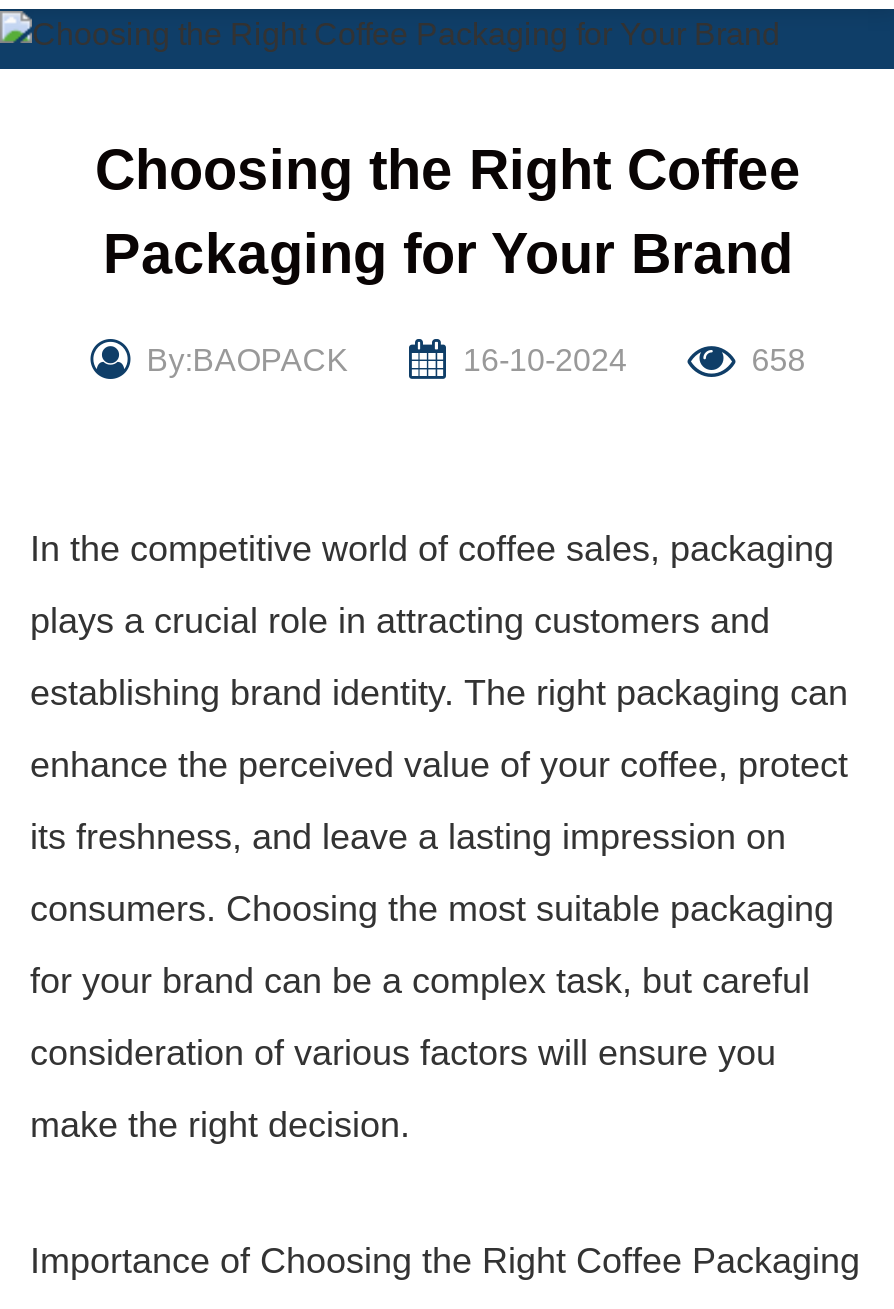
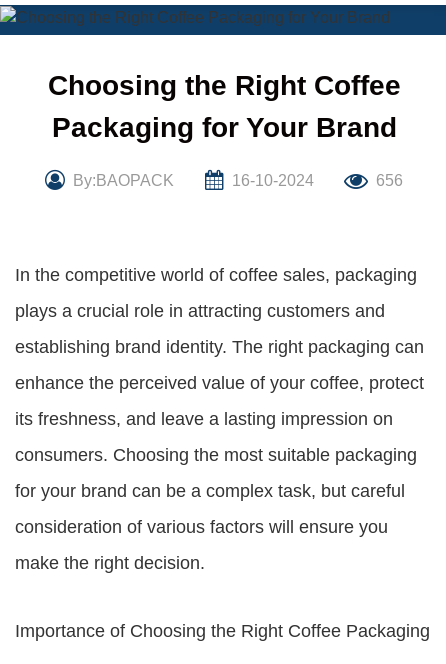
[752,343,806,377] 658 -> [376,172,403,189] 656

